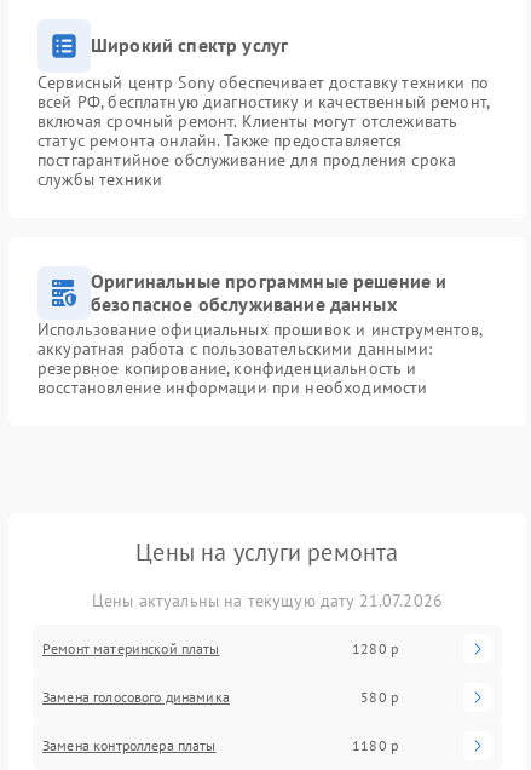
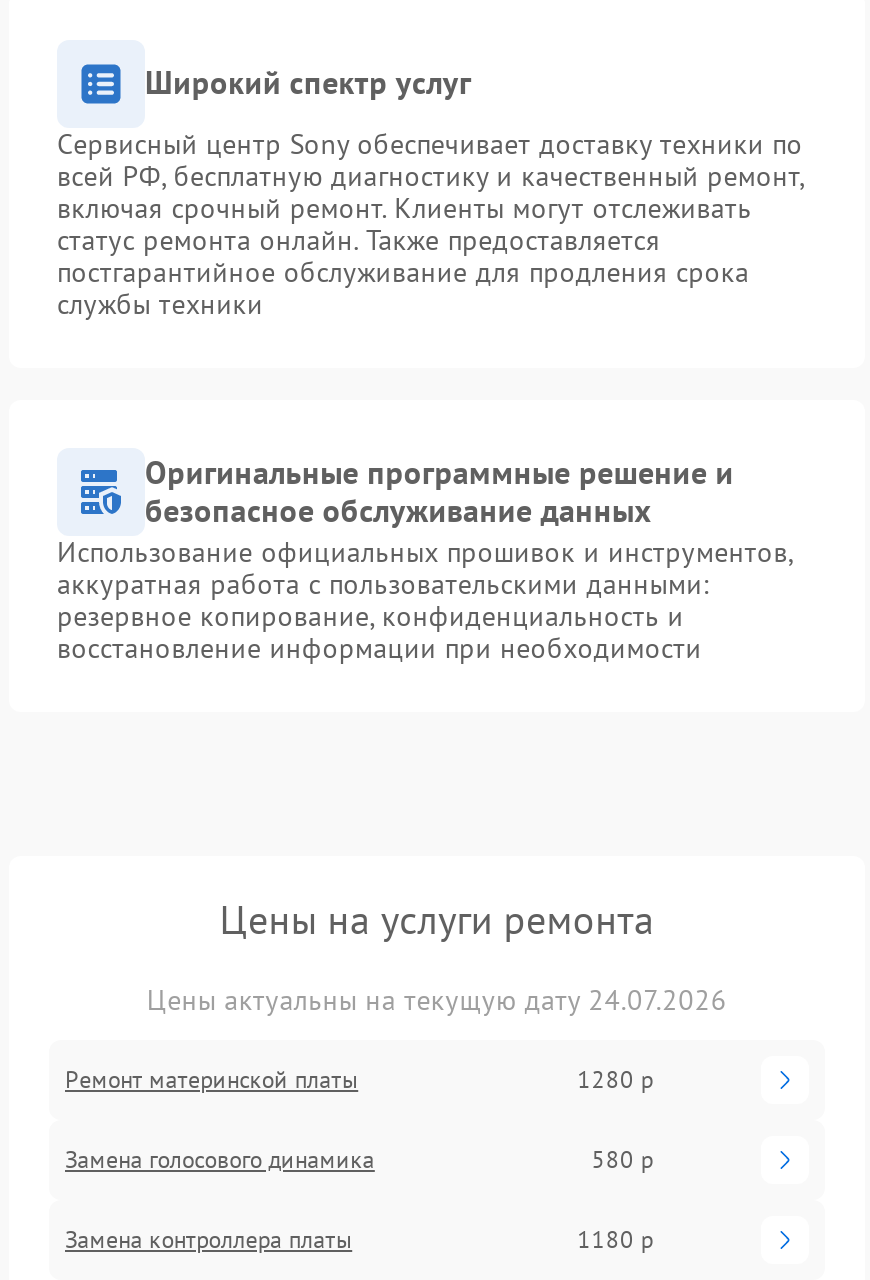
[92,589,443,611] Цены актуальны на текущую дату 21.07.2026 -> [147,981,727,1017] Цены актуальны на текущую дату 24.07.2026

